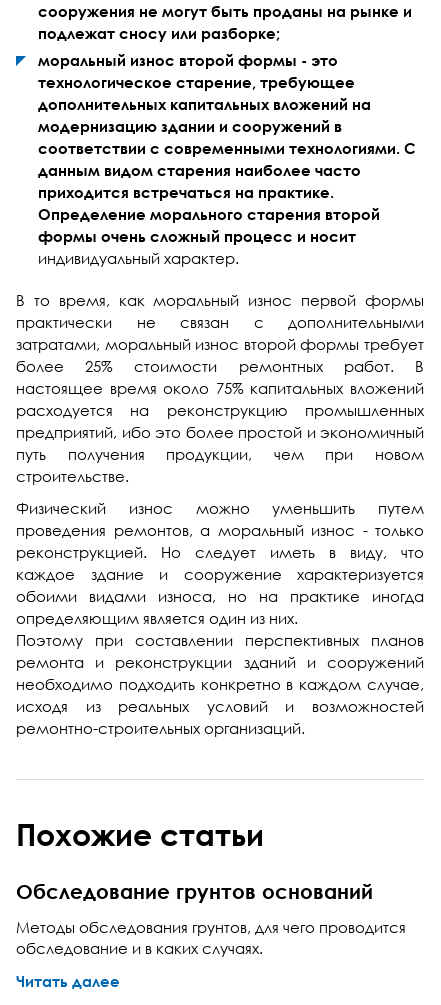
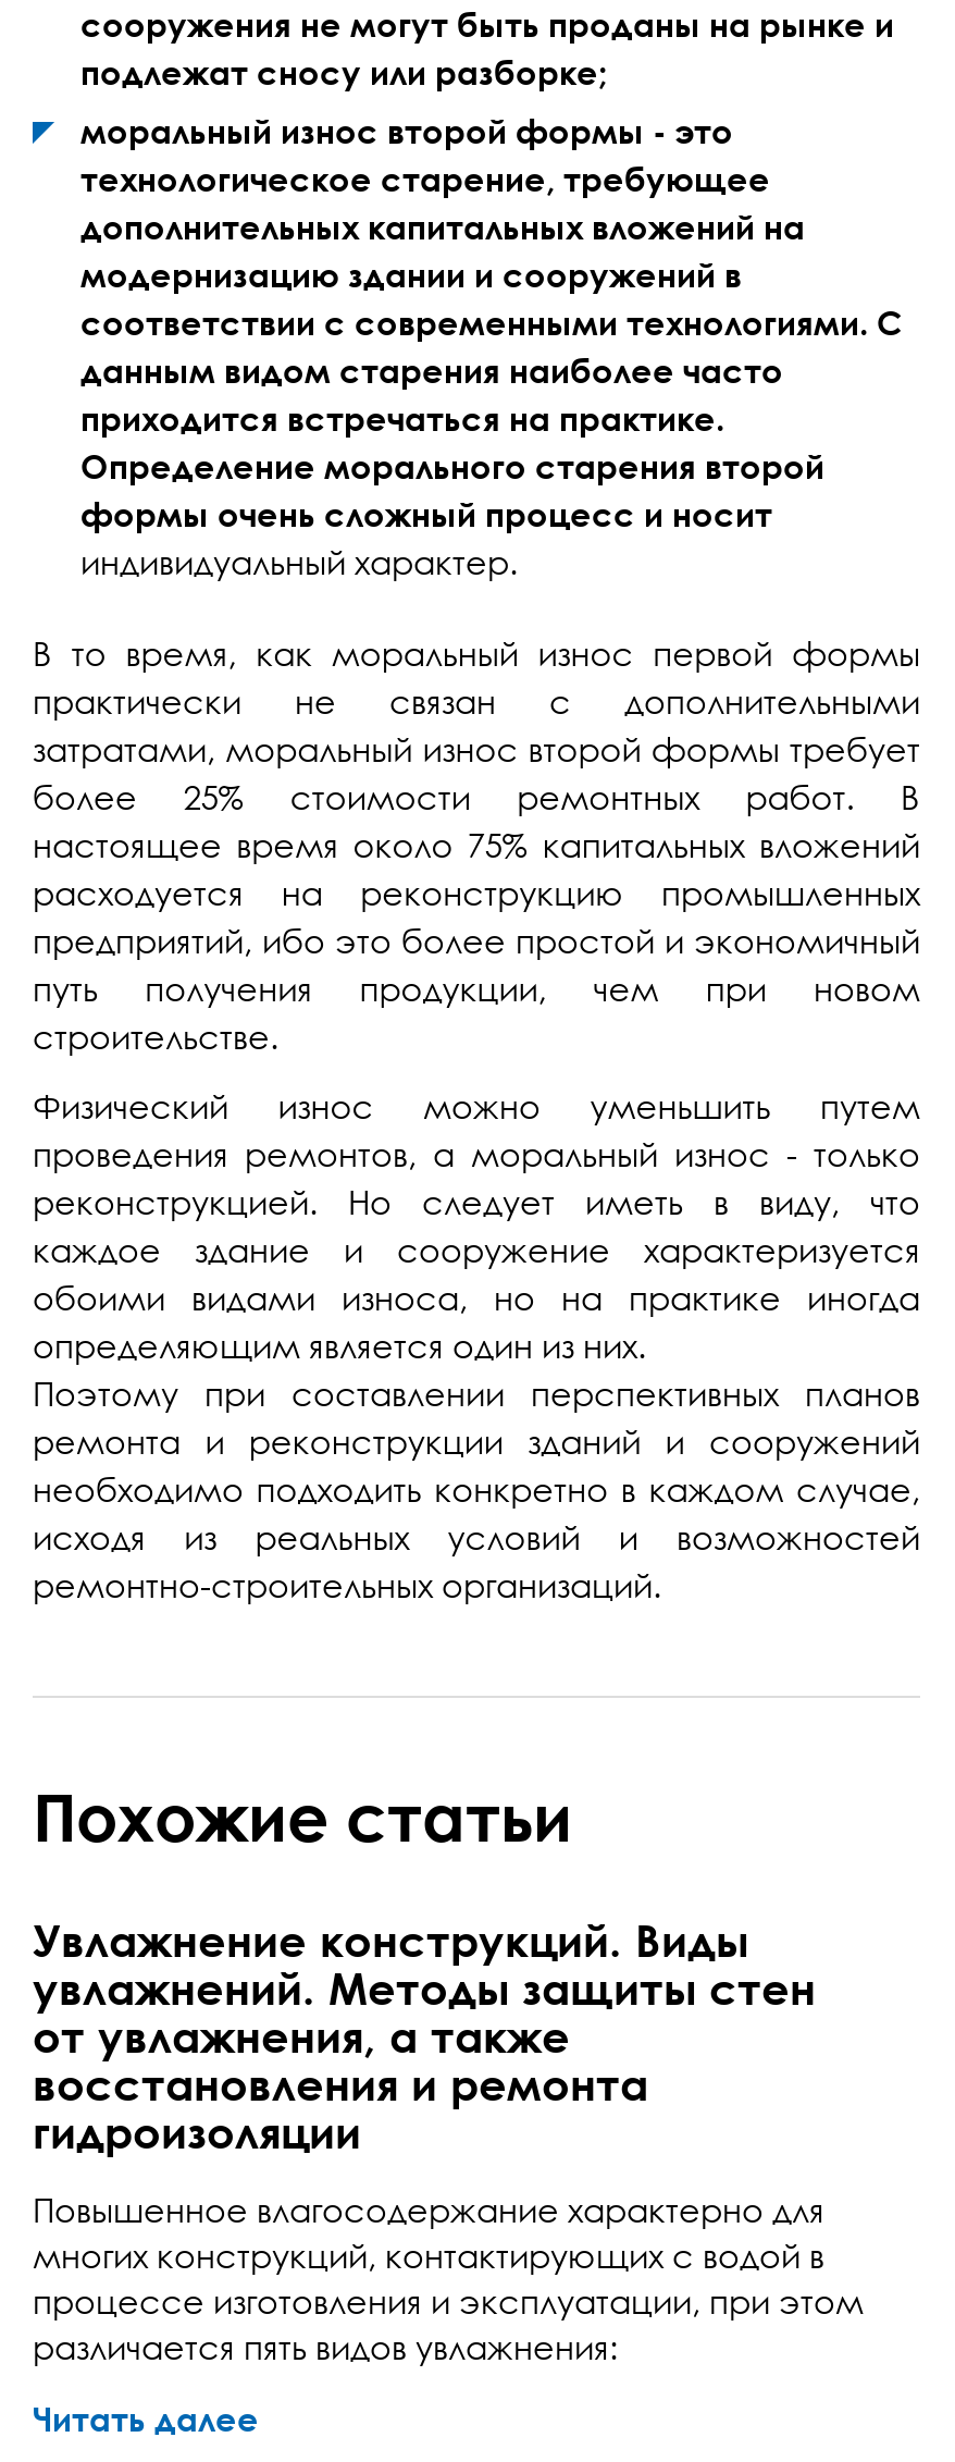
[16,879,373,903] Обследование грунтов оснований -> [33,1913,816,2157] Увлажнение конструкций. Виды | увлажнений. Методы защиты стен | от увлажнения, а также | восстановления и ремонта | гидроизоляции
[16,918,406,957] Методы обследования грунтов, для чего проводится | обследование и в каких случаях. -> [33,2190,864,2366] Повышенное влагосодержание характерно для | многих конструкций, контактирующих с водой в | процессе изготовления и эксплуатации, при этом | различается пять видов увлажнения:

